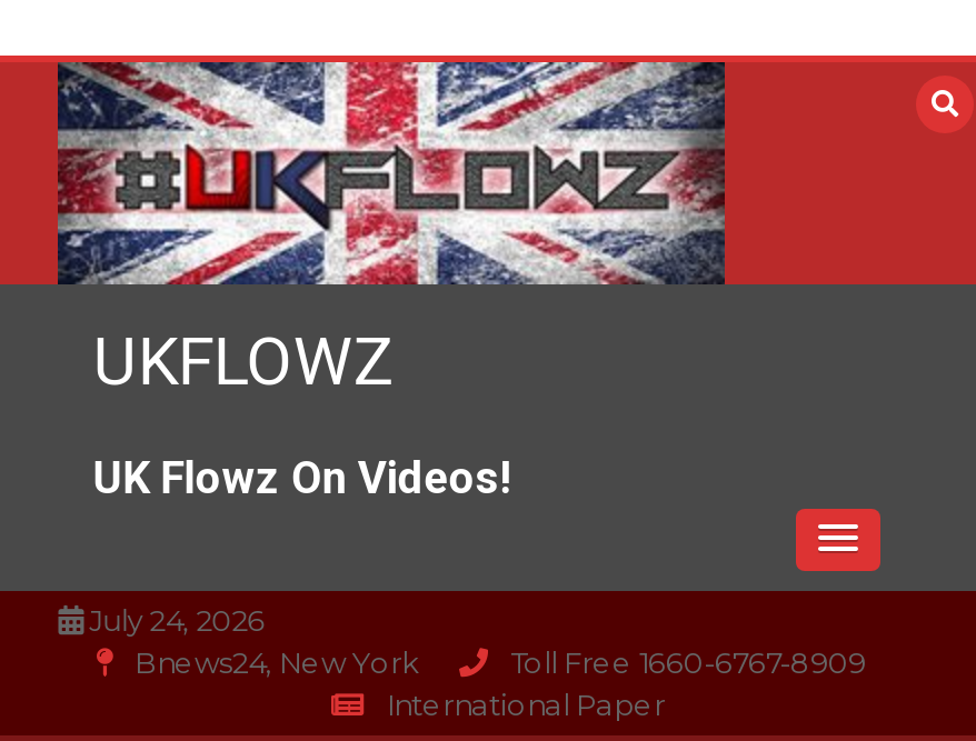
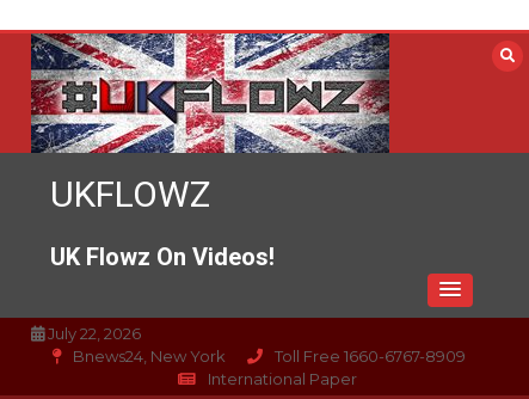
[83,603,265,639] July 24, 2026 -> [44,324,141,343] July 22, 2026

